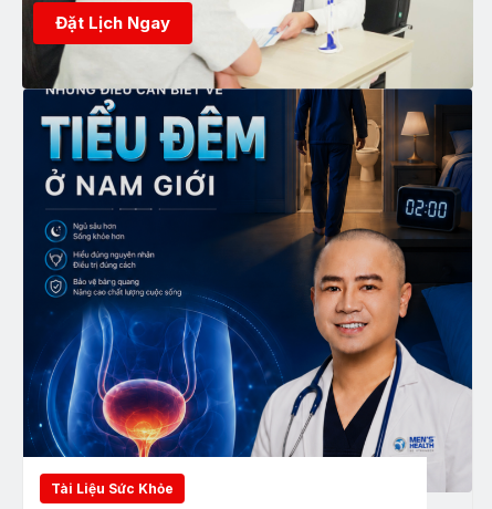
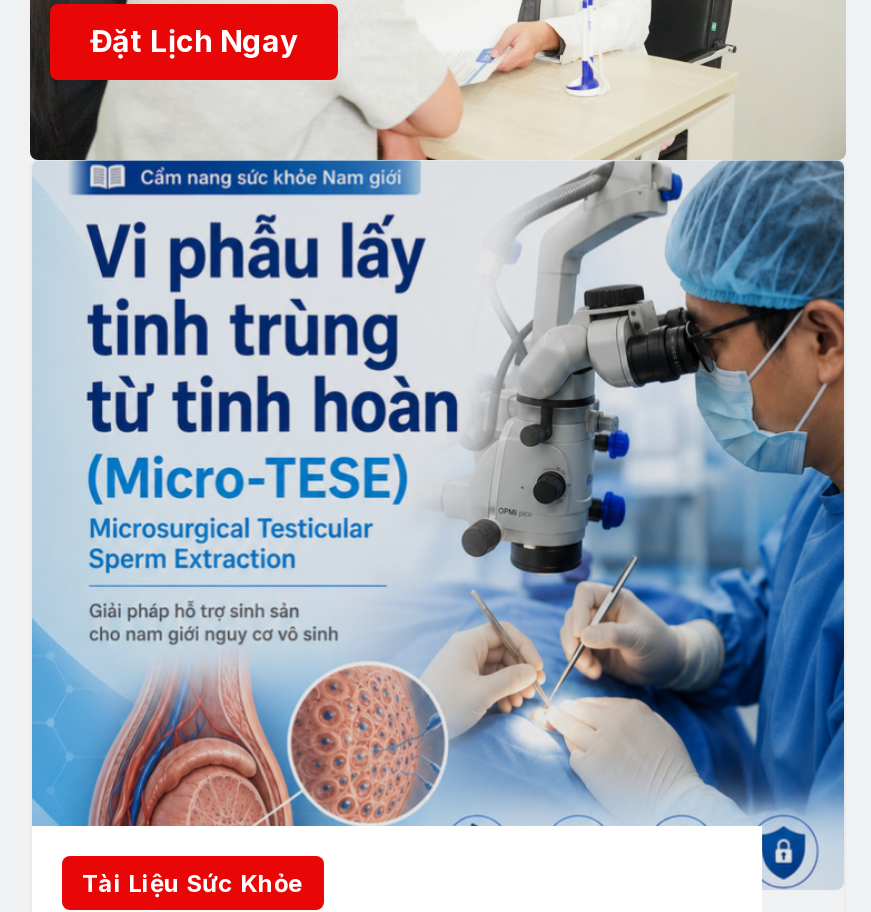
[22,87,473,490] [image] -> [30,158,846,888] [image]

